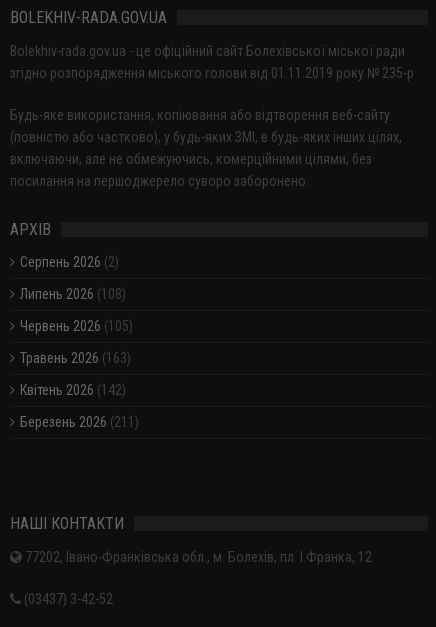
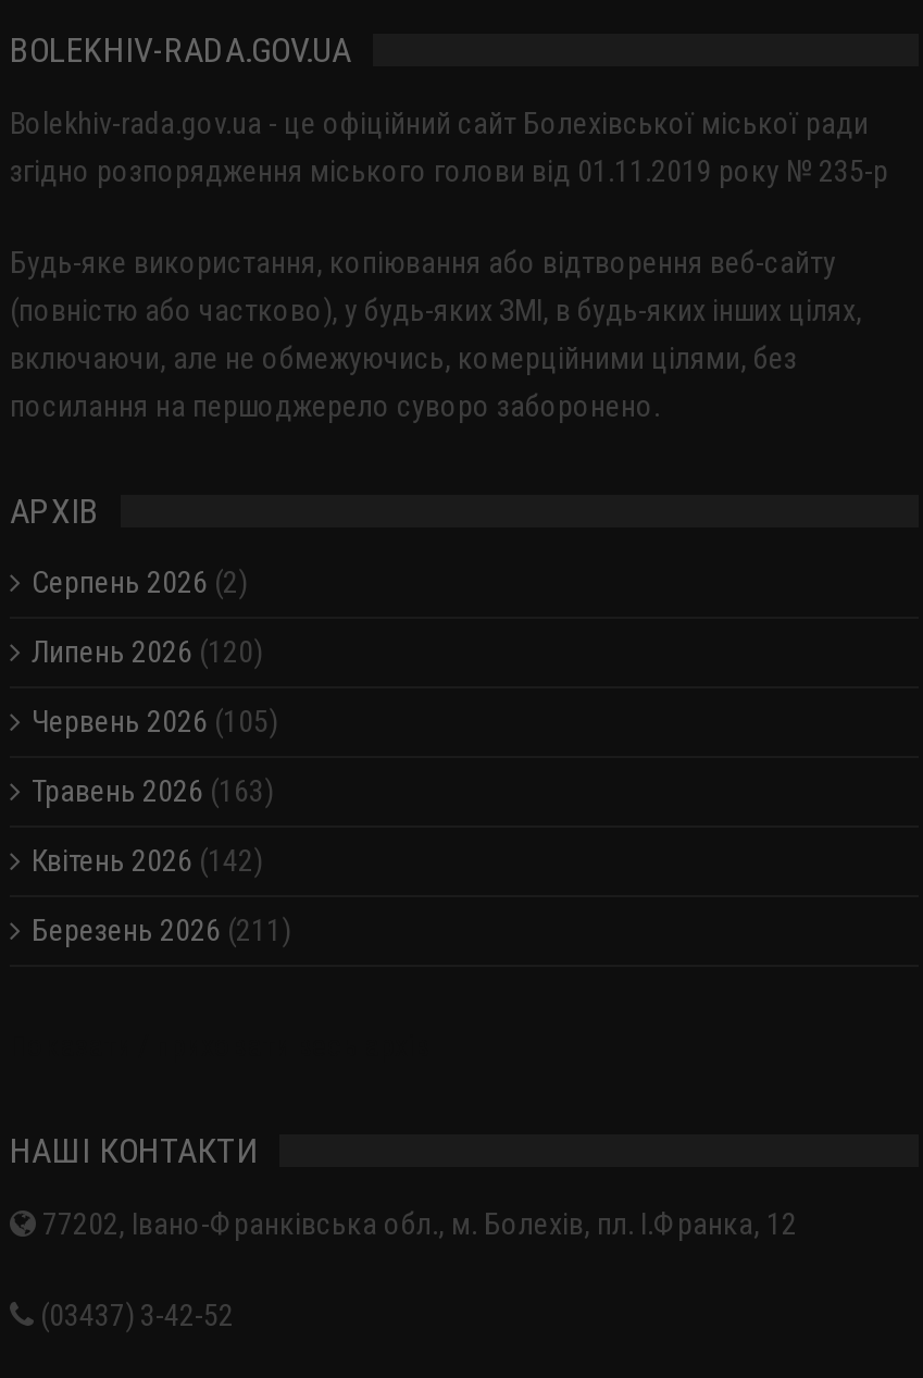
[20,286,126,302] Липень 2026 (108) -> [32,635,262,670] Липень 2026 (120)

